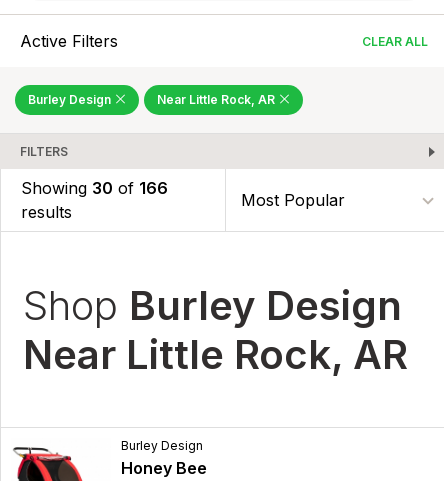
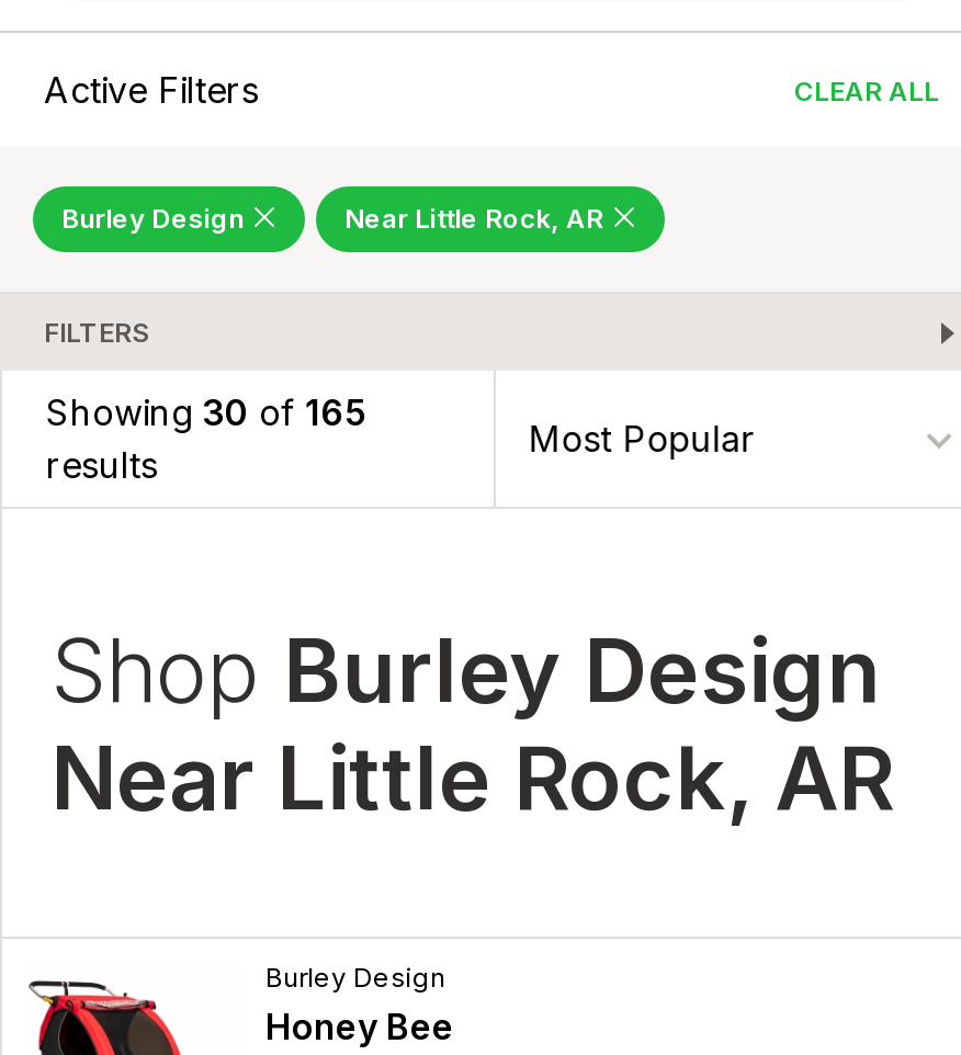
[21,178,168,198] Showing 30 of 166 -> [46,390,366,434] Showing 30 of 165

